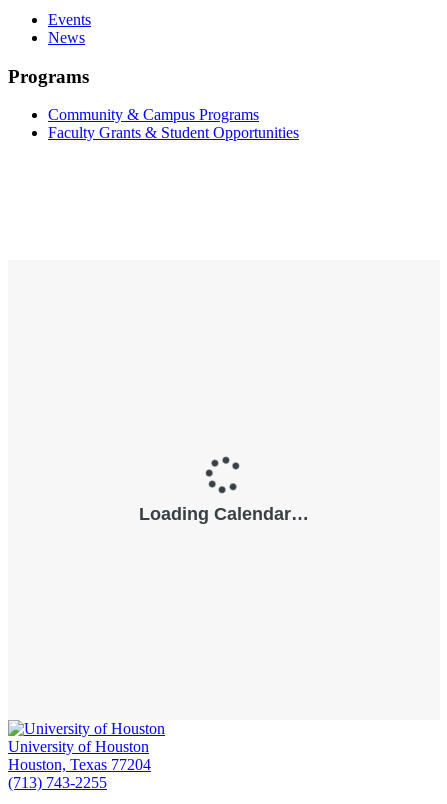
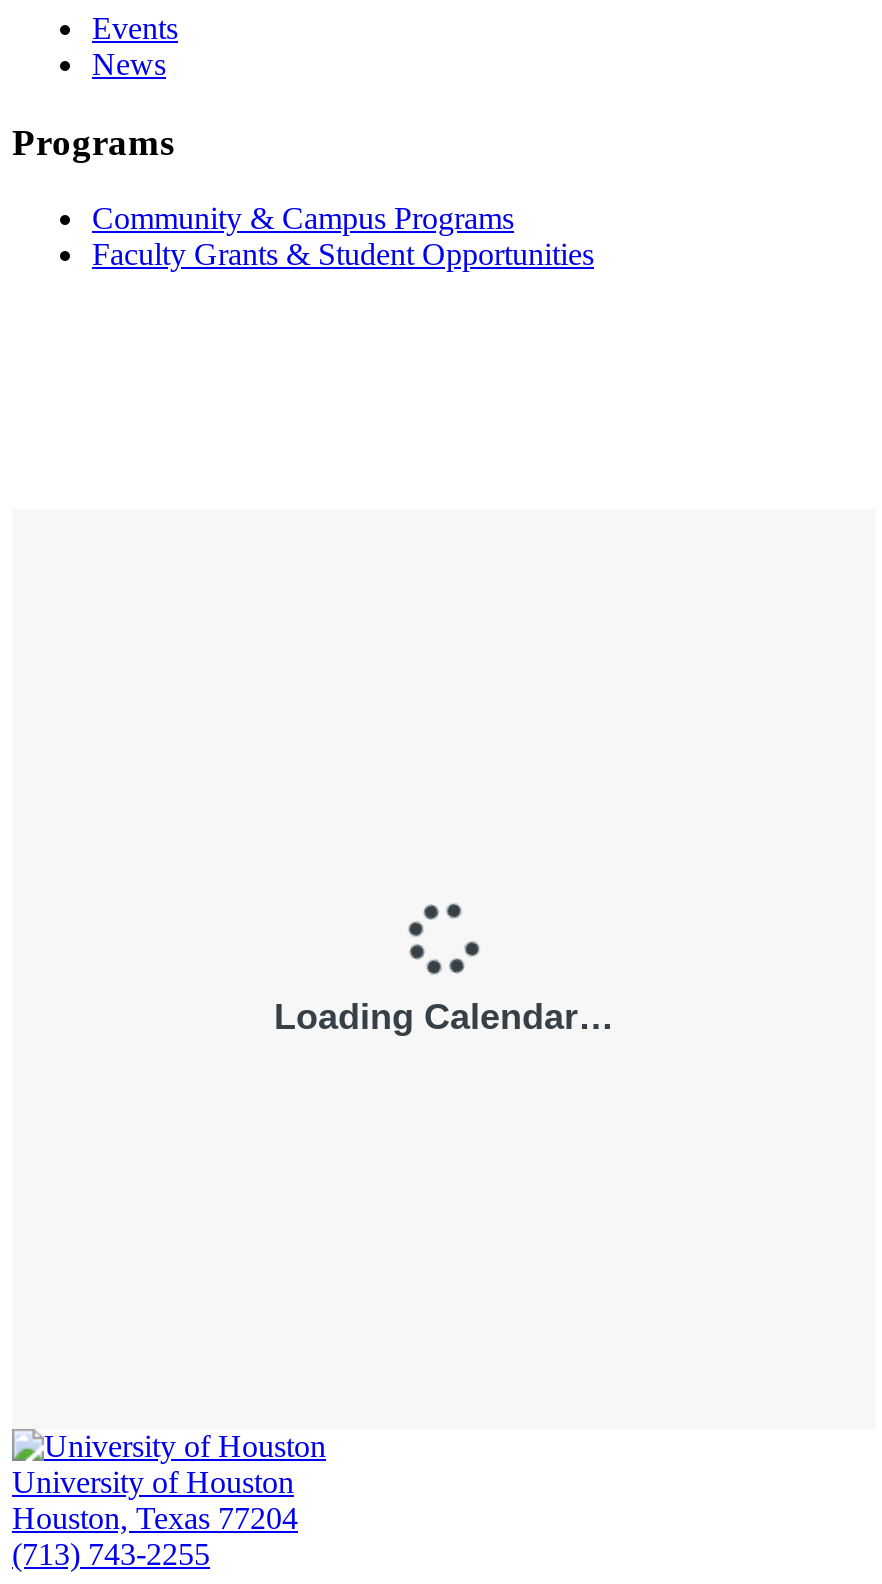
[205,456,242,494] [image] -> [408,903,482,975] [image]

